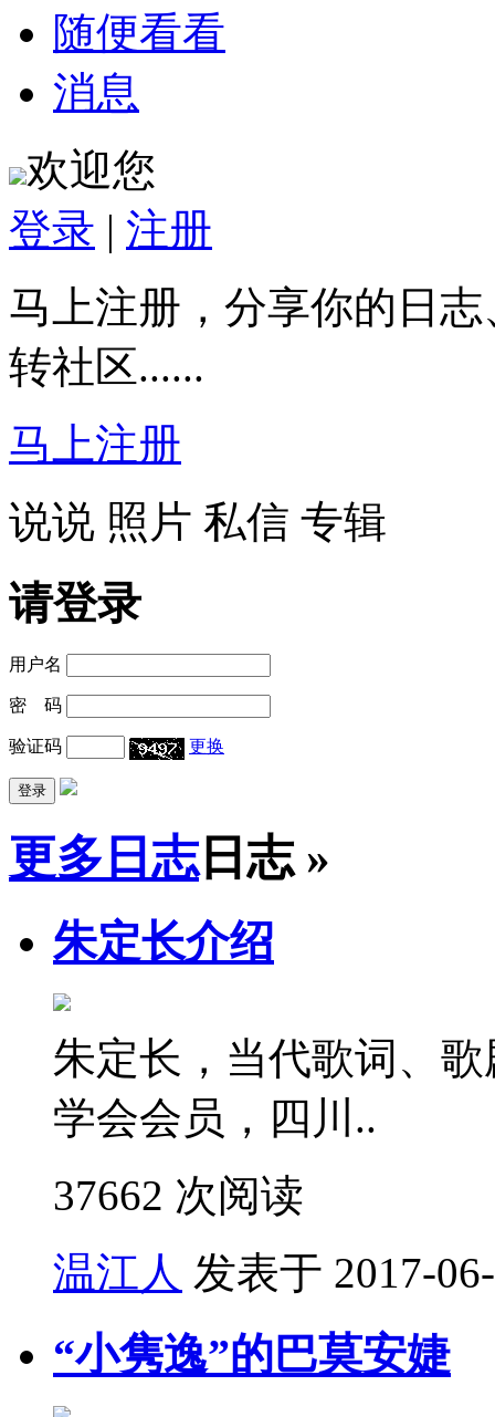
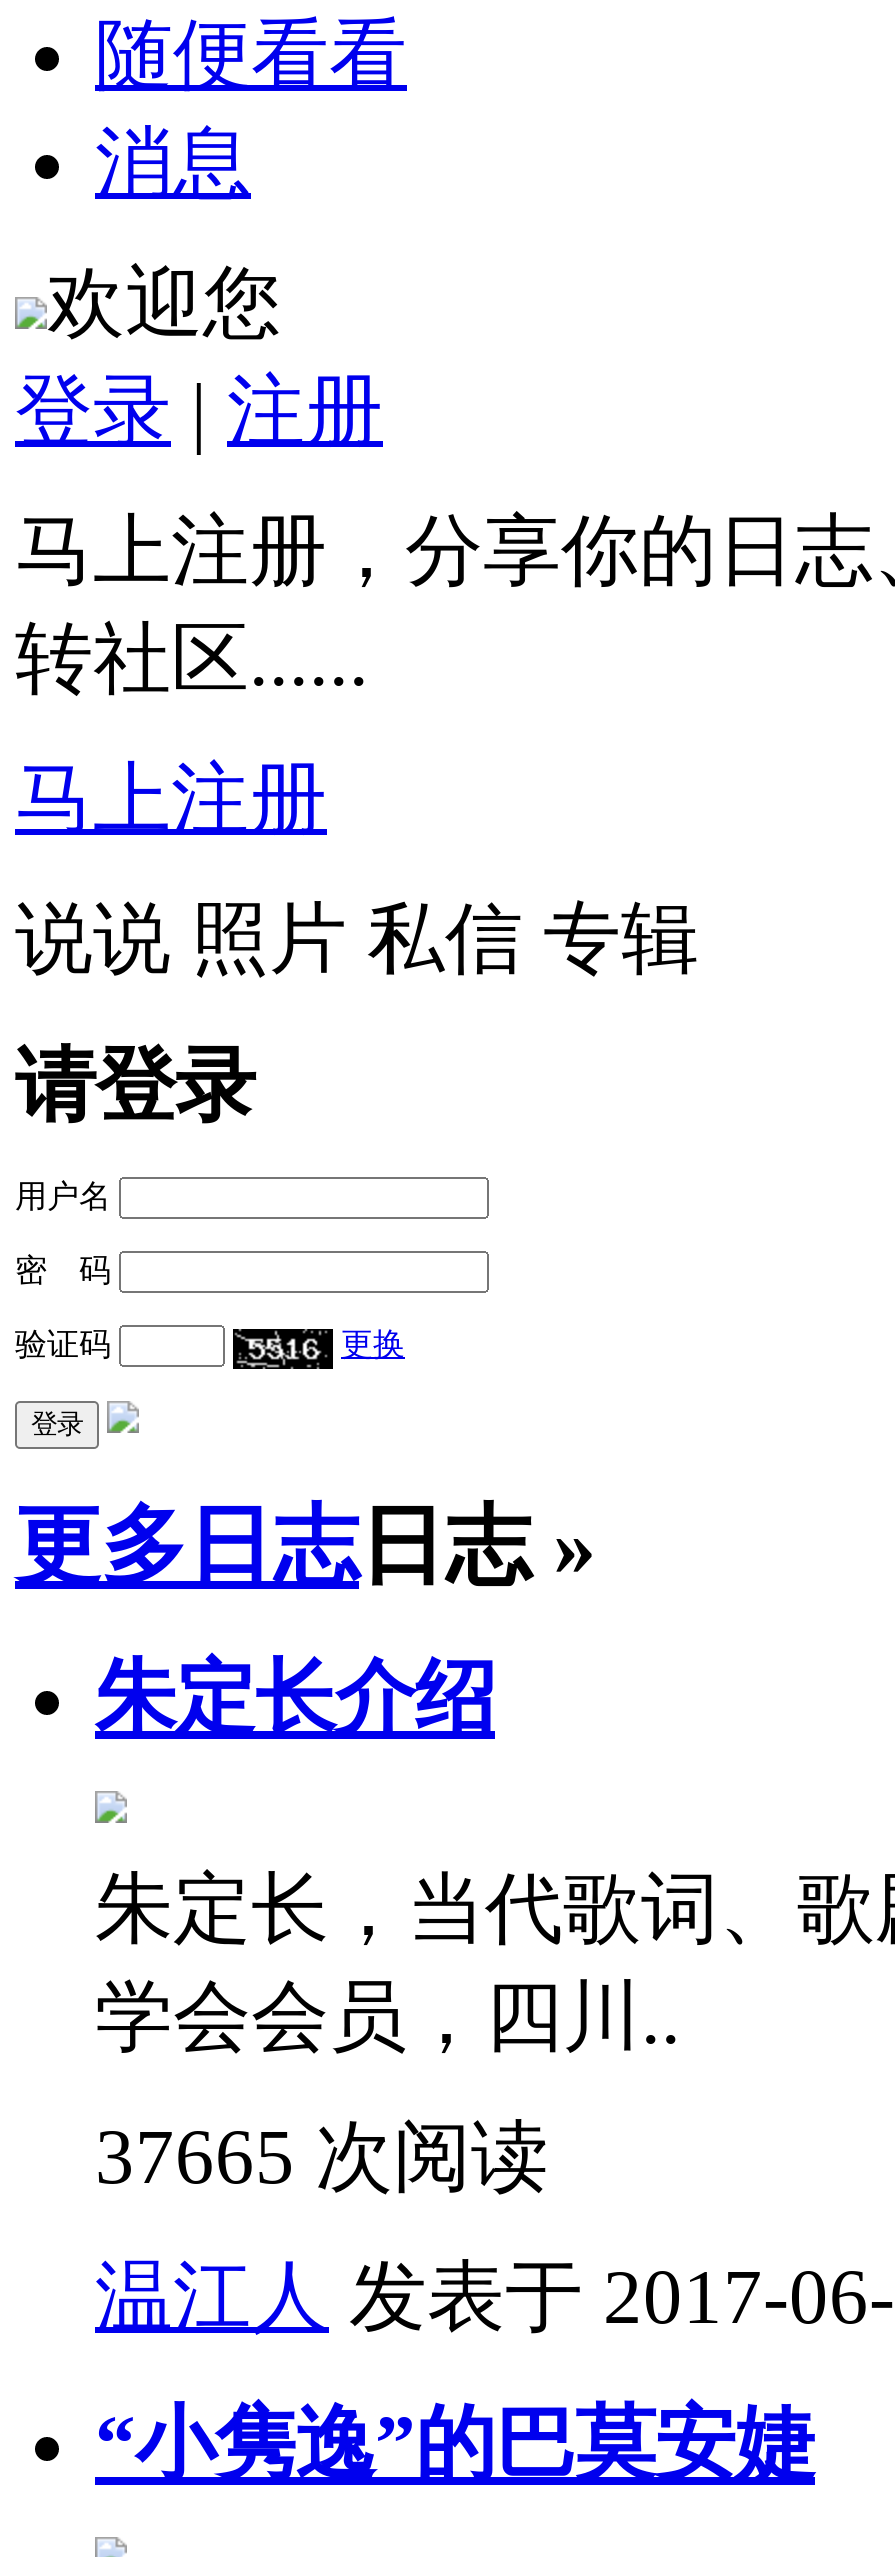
[53,1172,304,1219] 37662 次阅读 -> [95,2113,549,2199] 37665 次阅读

